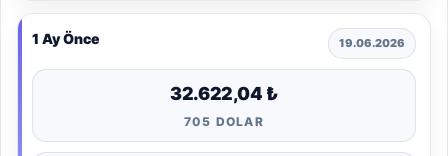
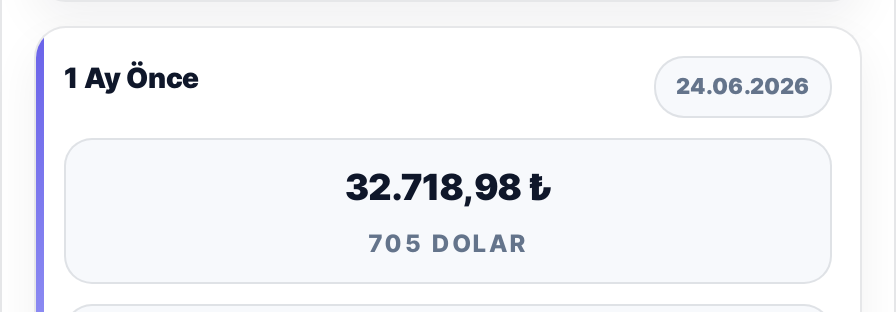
[339,36,405,50] 19.06.2026 -> [676,72,810,100] 24.06.2026
[170,83,278,104] 32.622,04 ₺ -> [345,166,551,208] 32.718,98 ₺

